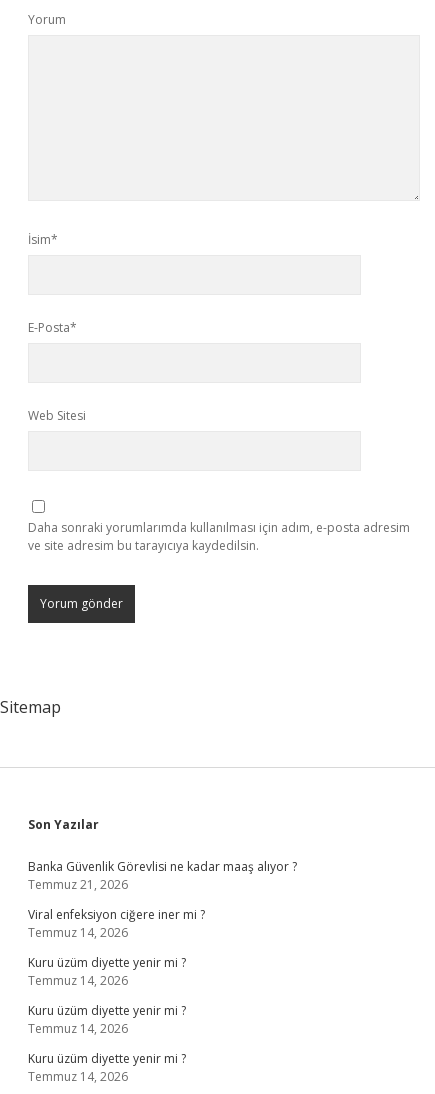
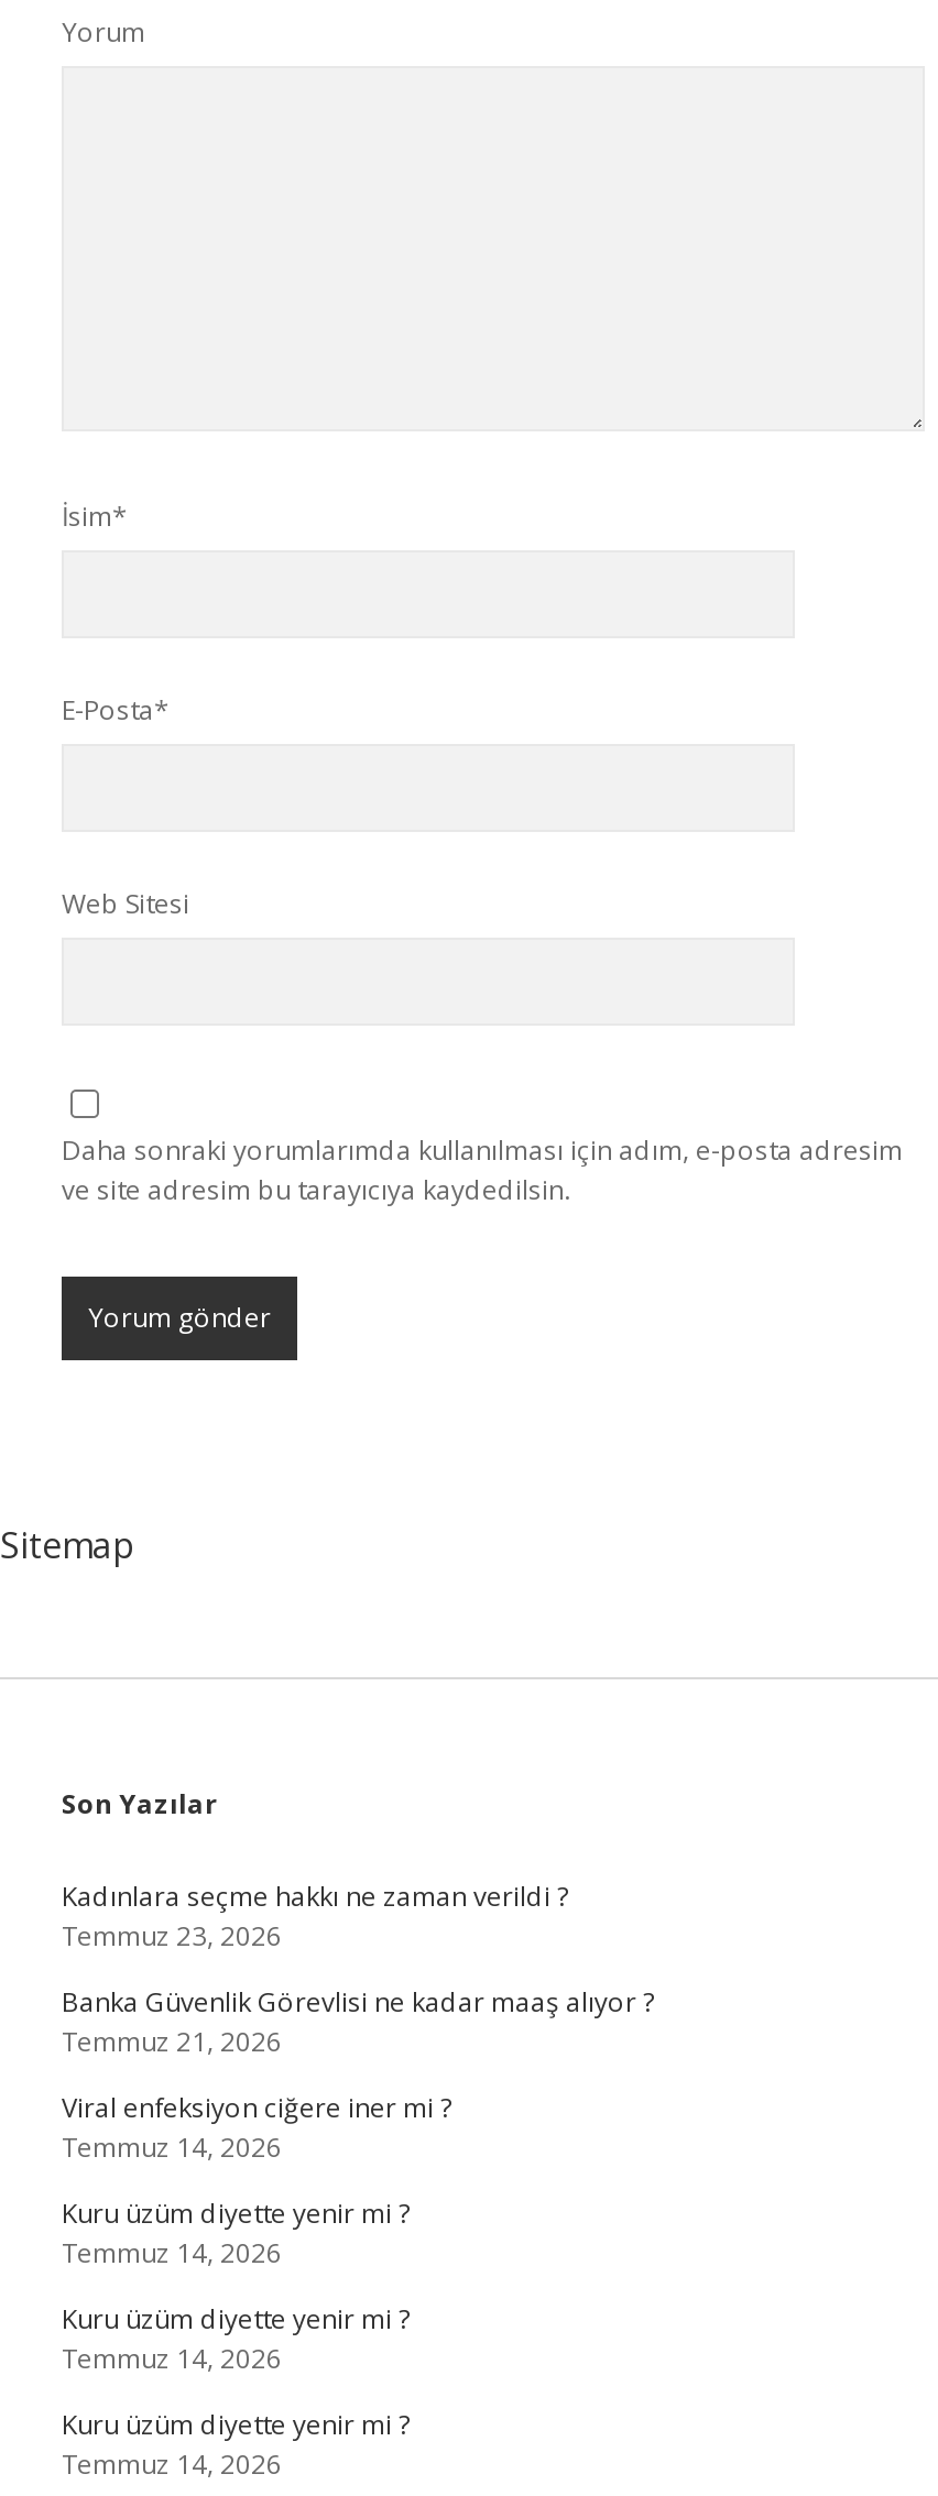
none -> [62,1878,568,1955] Kadınlara seçme hakkı ne zaman verildi ? | Temmuz 23, 2026

